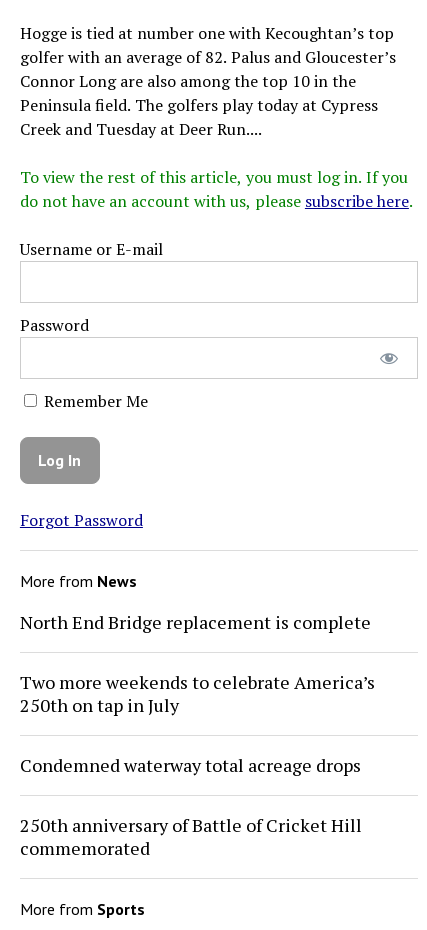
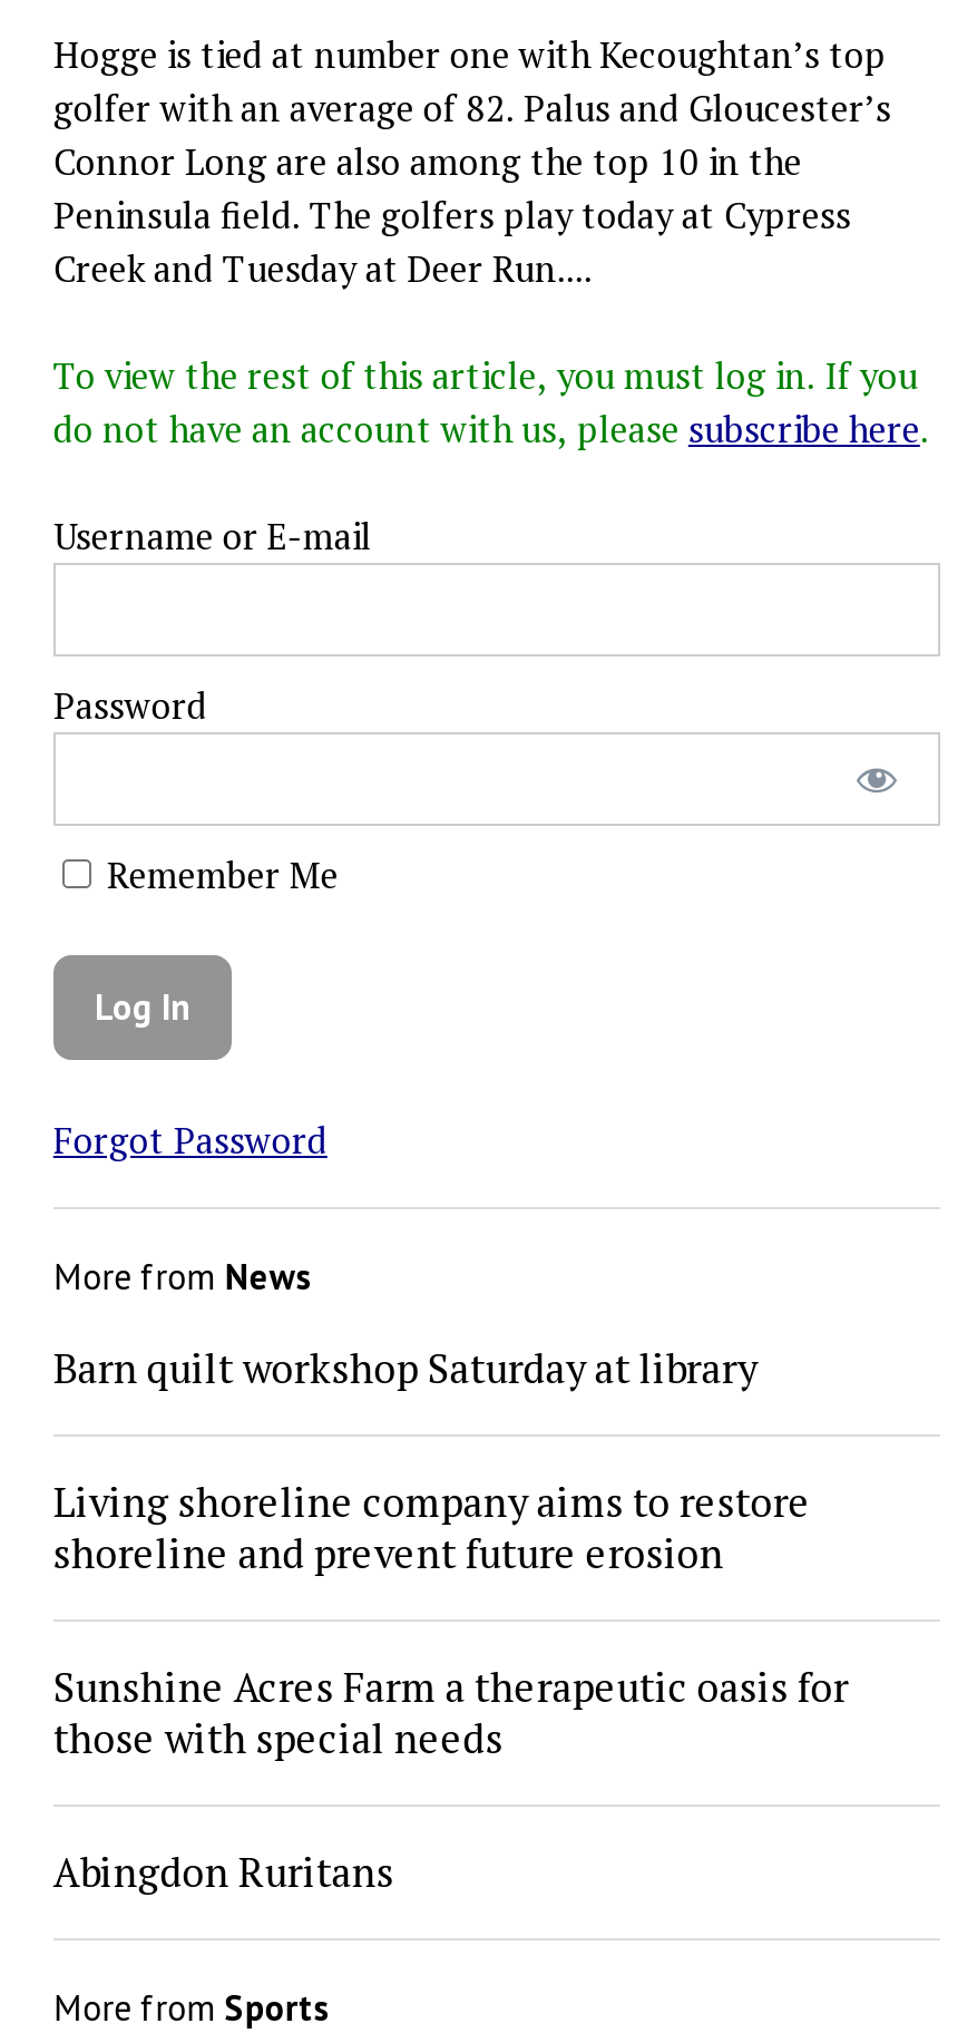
[20,610,371,634] North End Bridge replacement is complete -> [53,1341,757,1395] Barn quilt workshop Saturday at library
[20,670,375,717] Two more weekends to celebrate America’s | 250th on tap in July -> [53,1475,811,1580] Living shoreline company aims to restore | shoreline and prevent future erosion
[20,753,361,777] Condemned waterway total acreage drops -> [53,1660,849,1765] Sunshine Acres Farm a therapeutic oasis for | those with special needs
[20,813,362,860] 250th anniversary of Battle of Cricket Hill | commemorated -> [53,1845,394,1899] Abingdon Ruritans

